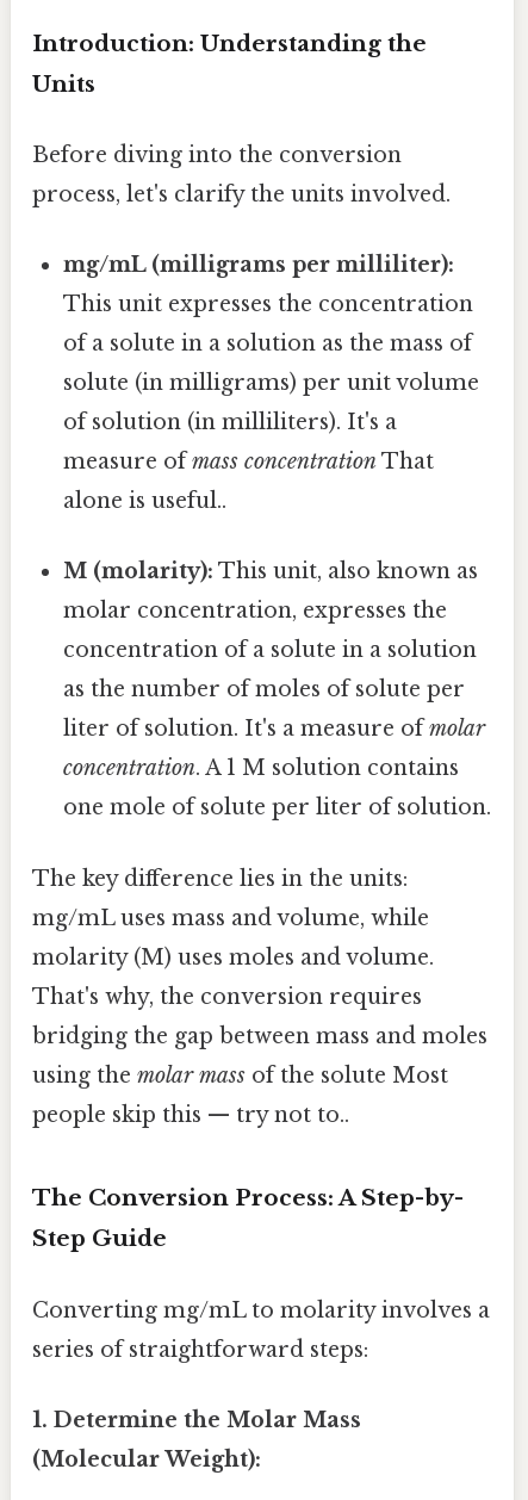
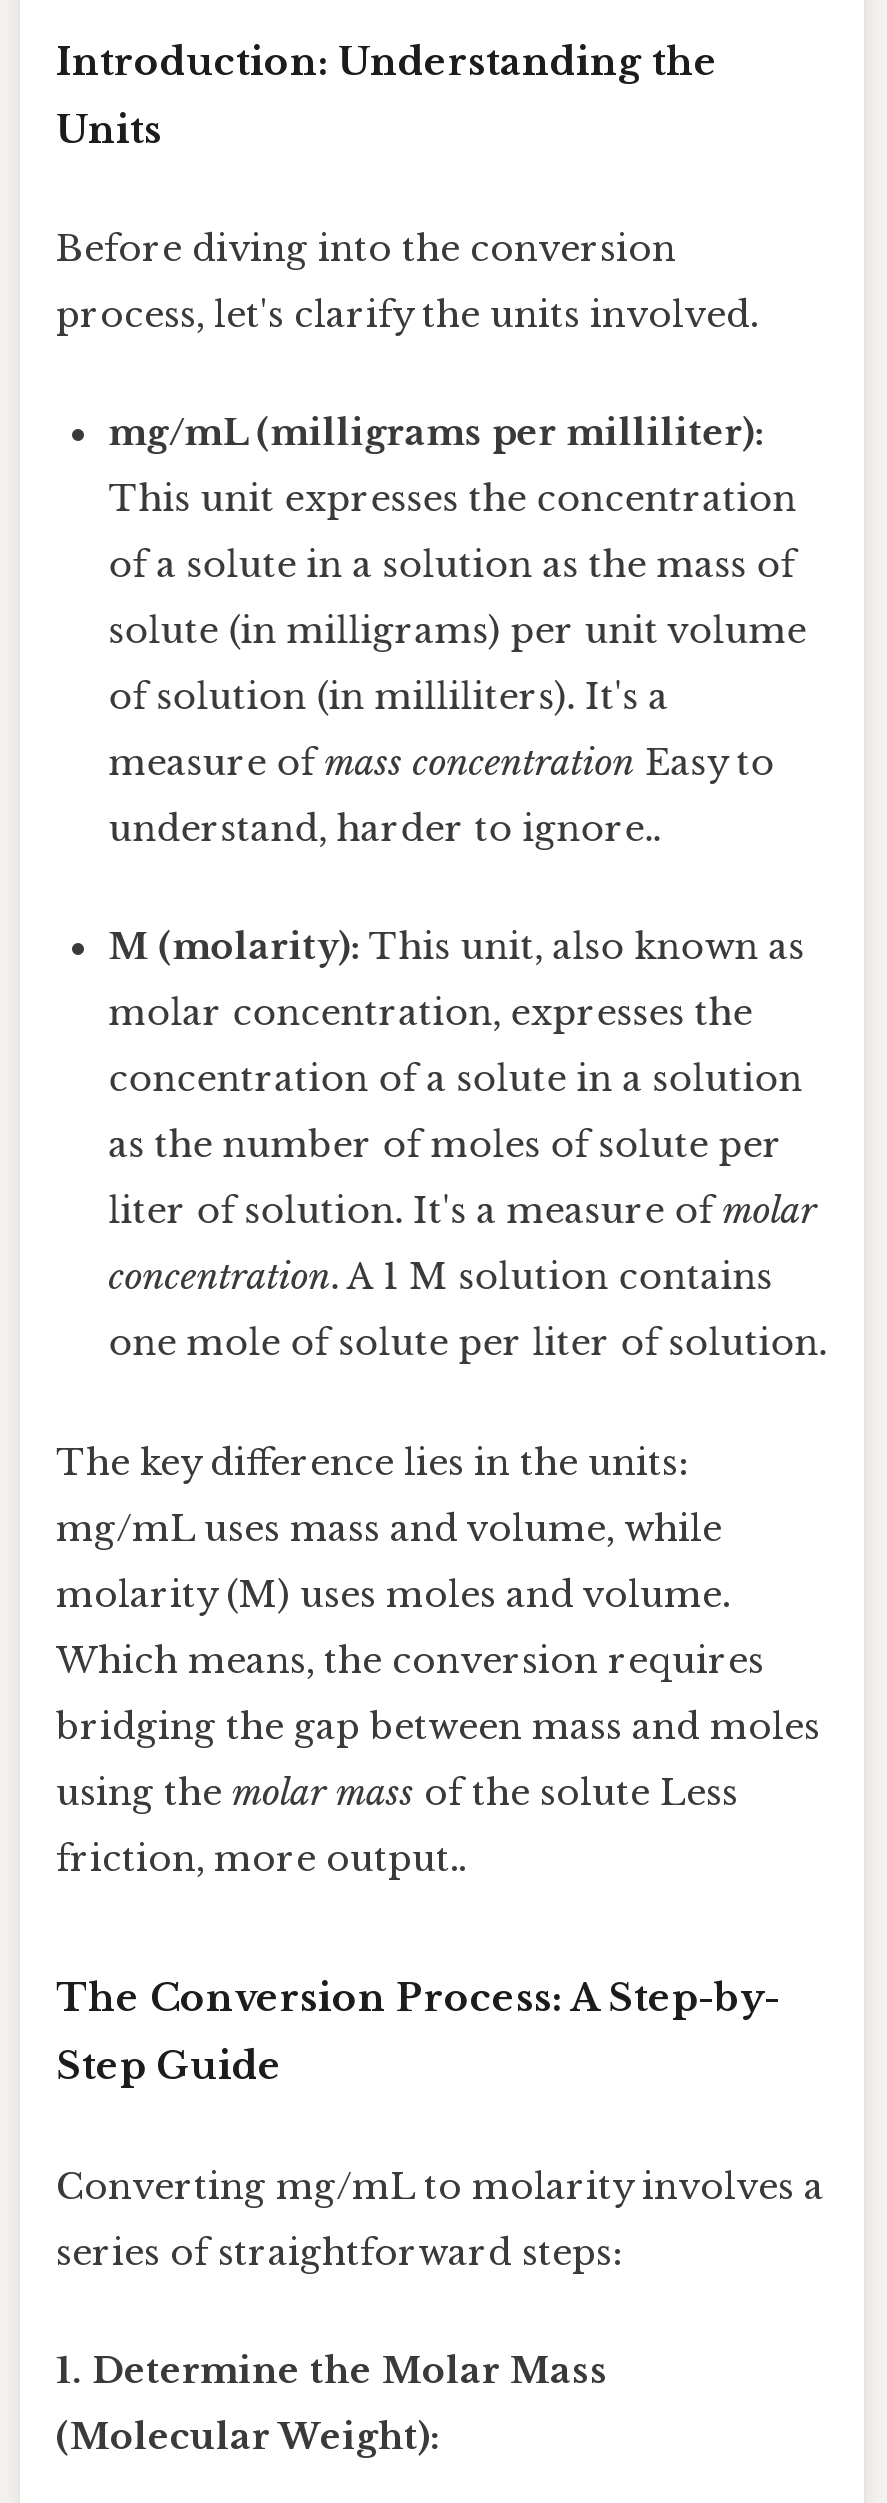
[63,449,434,475] measure ofmass concentration That -> [108,741,774,785] measure ofmass concentration Easy to
[63,488,227,514] alone is useful.. -> [108,807,660,851] understand, harder to ignore..
[32,983,422,1010] That's why, the conversion requires -> [56,1638,764,1682] Which means, the conversion requires
[32,1062,448,1088] using the molar mass of the solute Most -> [56,1770,738,1814] using the molar mass of the solute Less
[32,1101,349,1128] people skip this — try not to.. -> [56,1836,466,1880] friction, more output..

